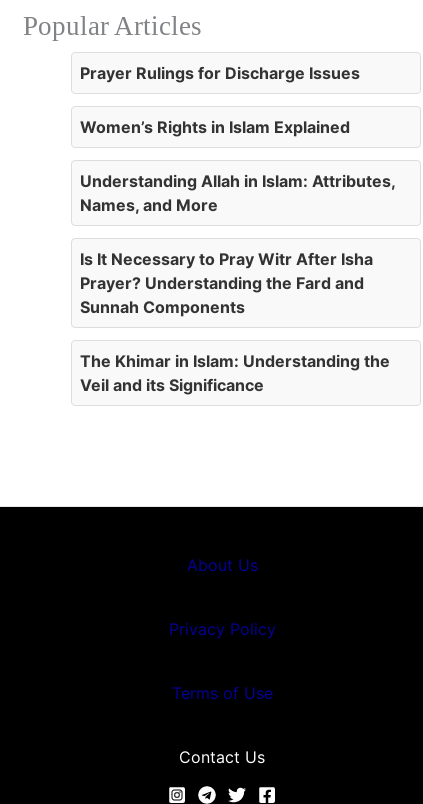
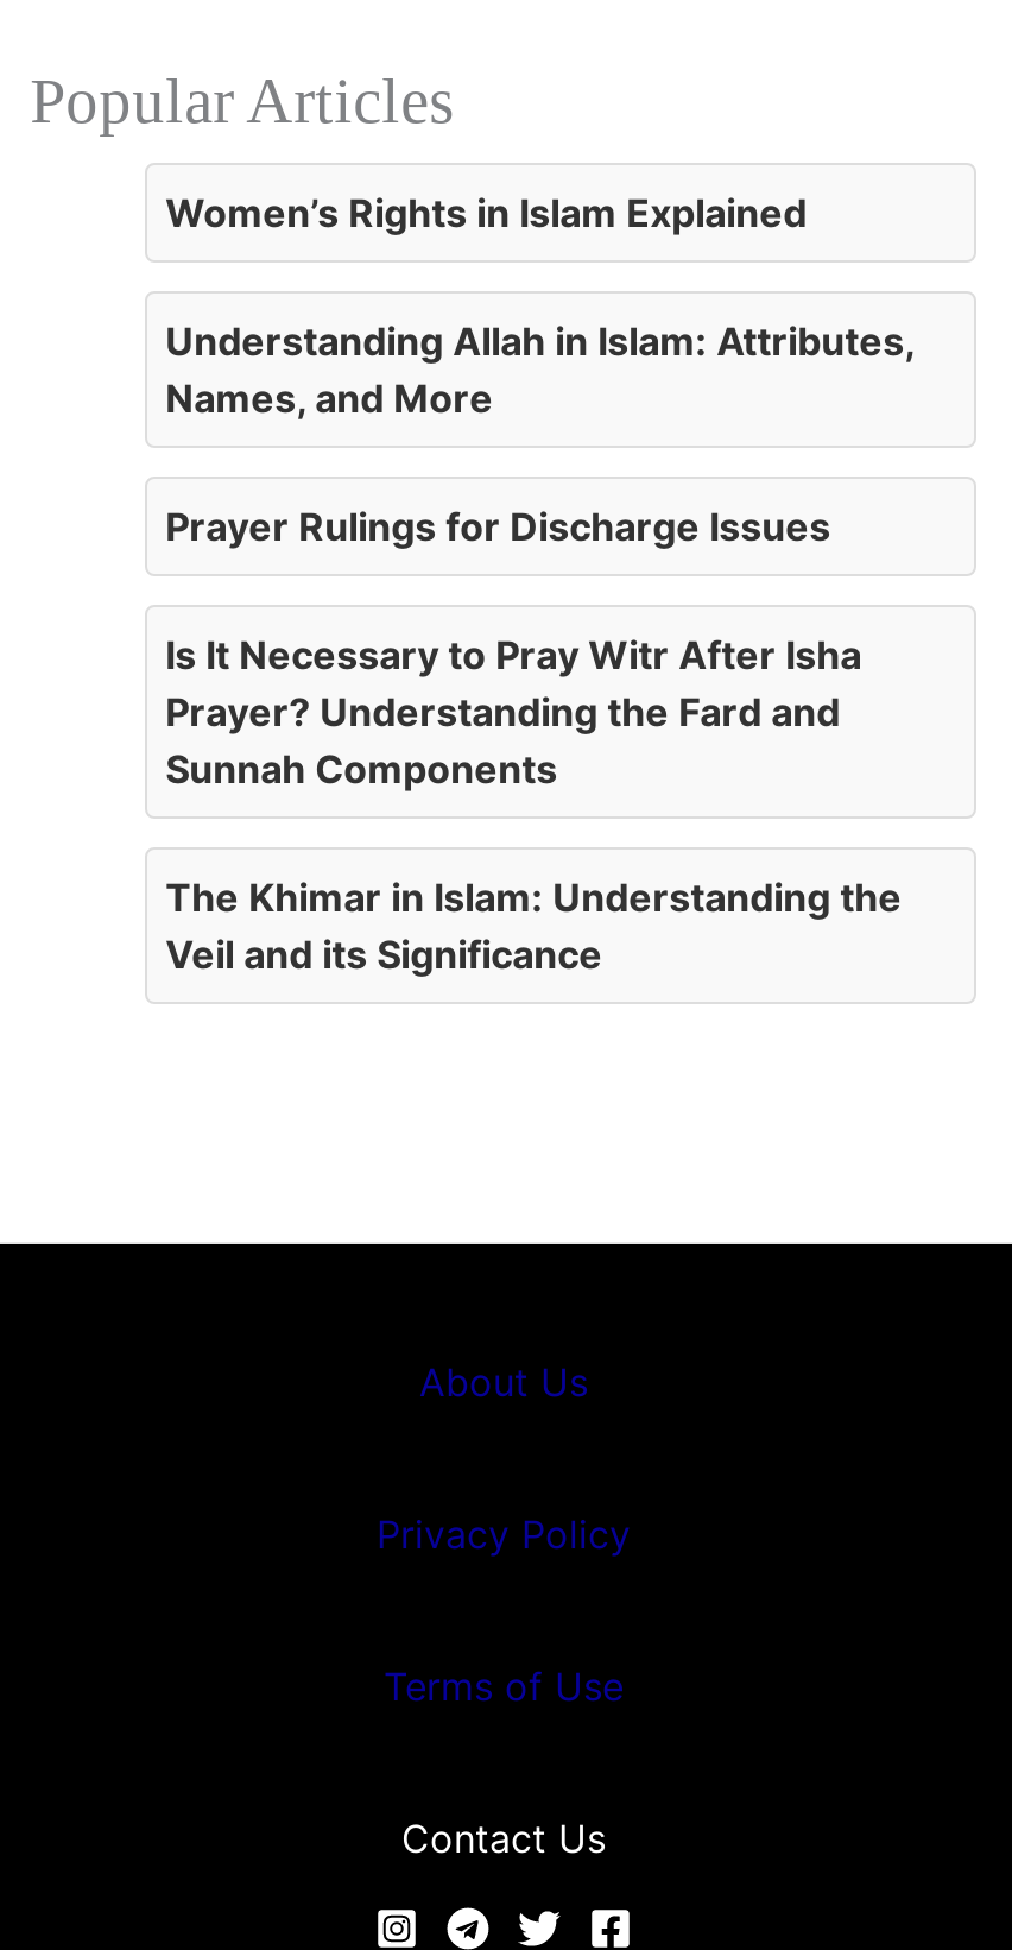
moved [80,63,360,83] -> [165,502,831,549]: Prayer Rulings for Discharge Issues
moved [80,117,395,215] -> [165,188,914,421]: Women’s Rights in Islam Explained | Understanding Allah in Islam: Attributes, | Names, and More

